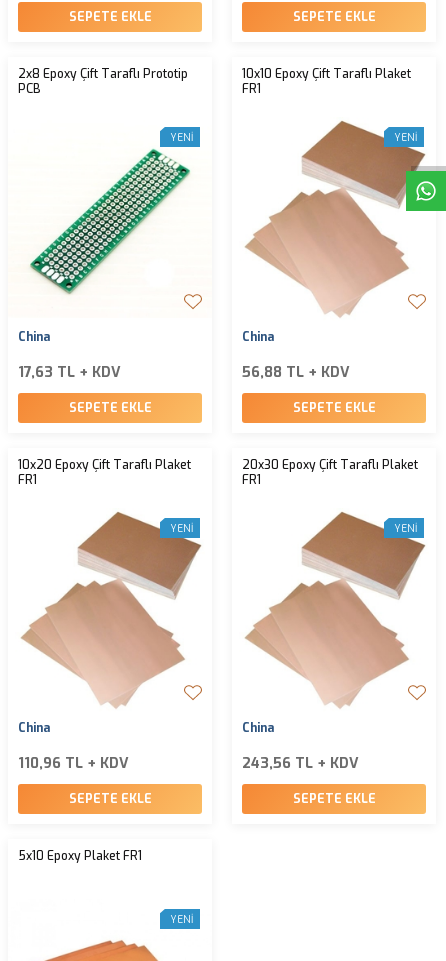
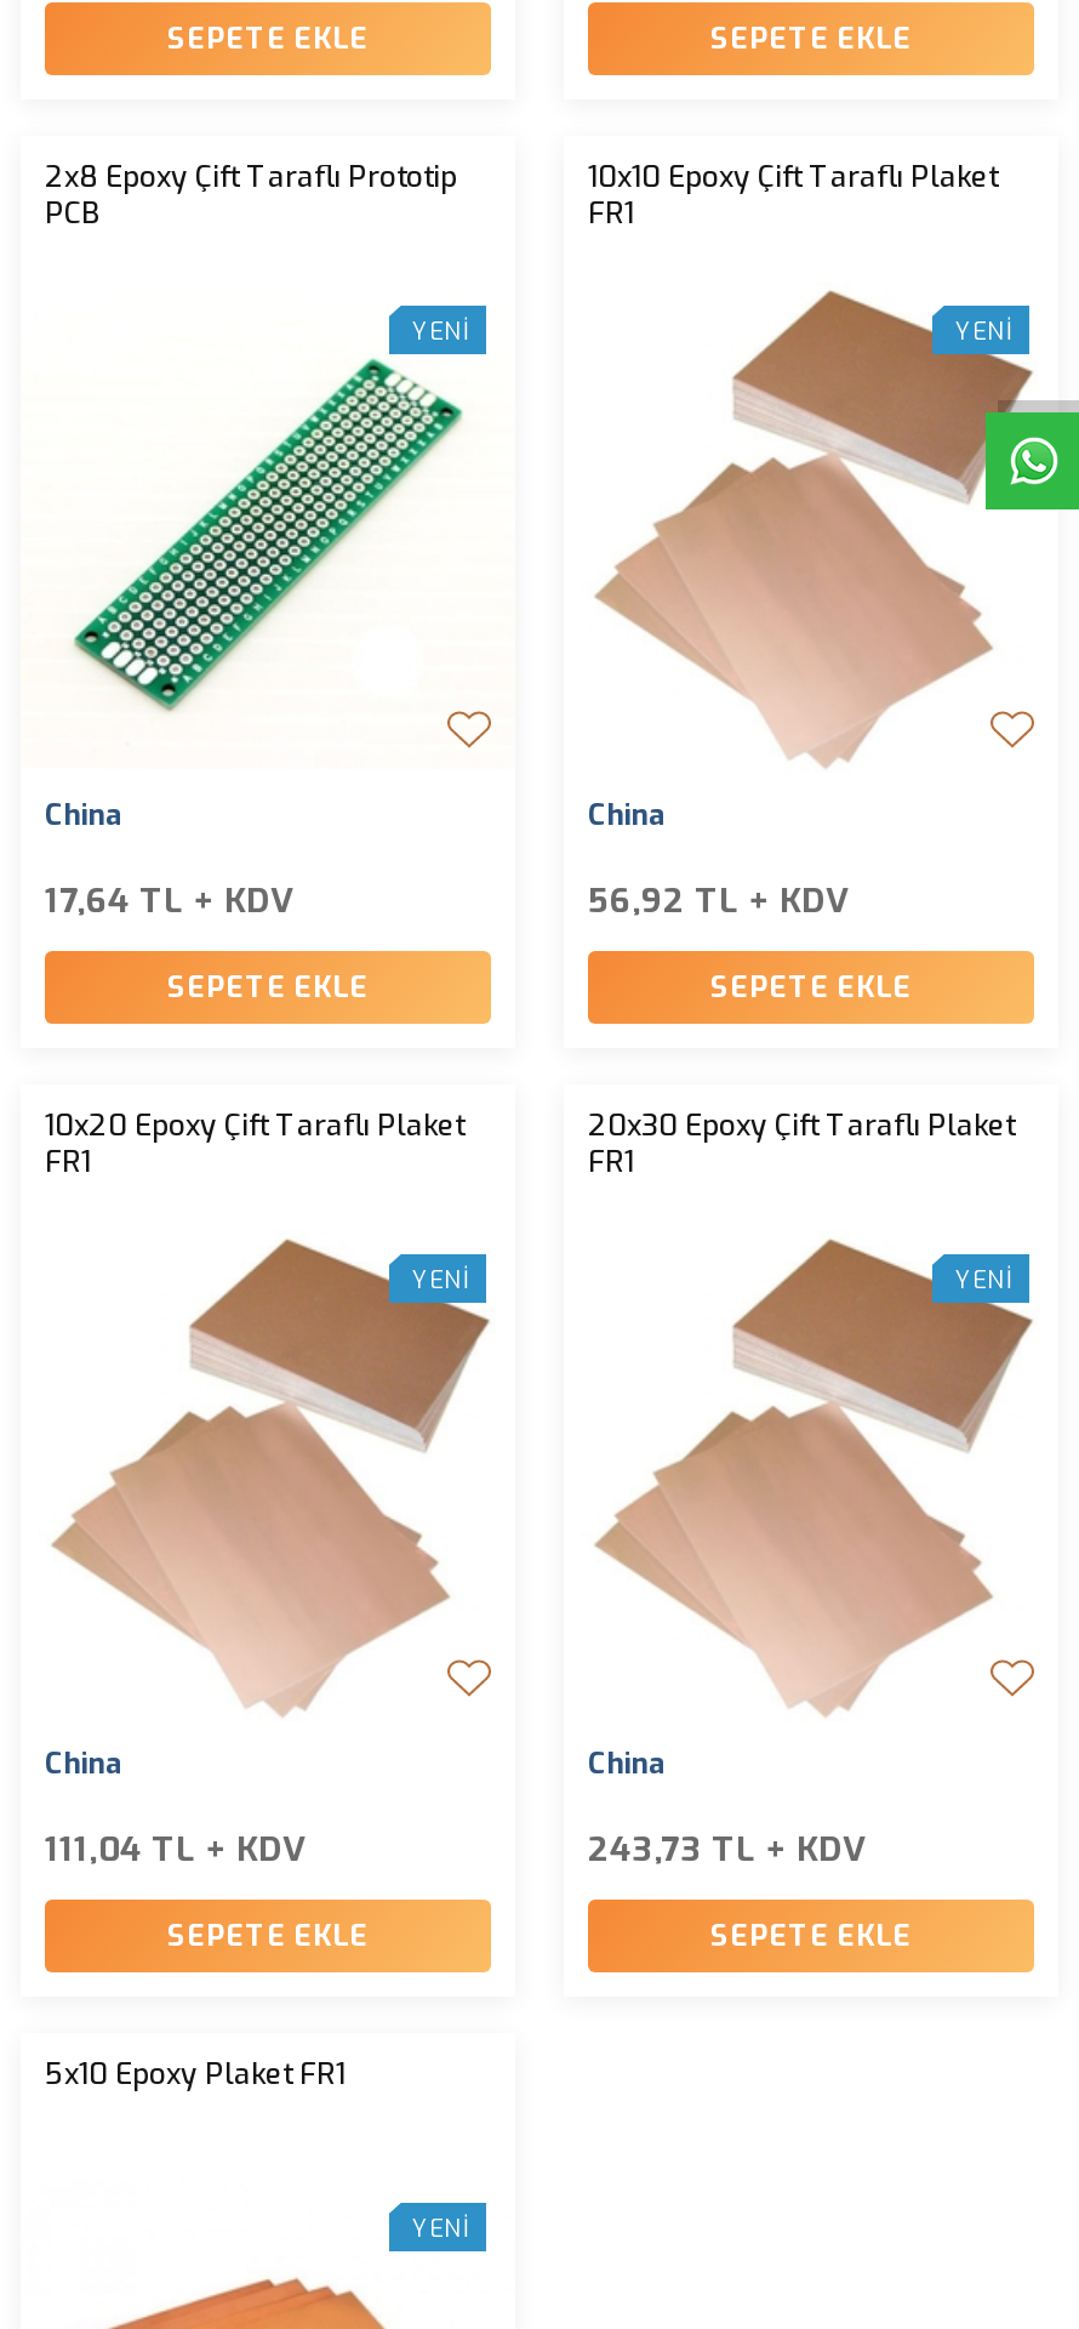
[18,363,121,382] 17,63 TL + KDV -> [45,878,295,924] 17,64 TL + KDV
[242,363,350,382] 56,88 TL + KDV -> [588,878,850,924] 56,92 TL + KDV
[18,754,129,773] 110,96 TL + KDV -> [45,1827,307,1873] 111,04 TL + KDV
[242,754,359,773] 243,56 TL + KDV -> [588,1827,867,1873] 243,73 TL + KDV

